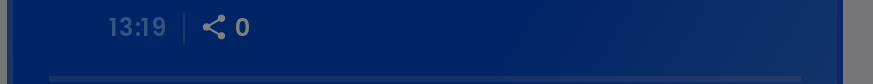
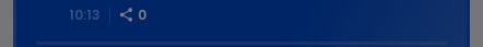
[109,10,251,44] 13:19 0 -> [69,6,146,24] 10:13 0

